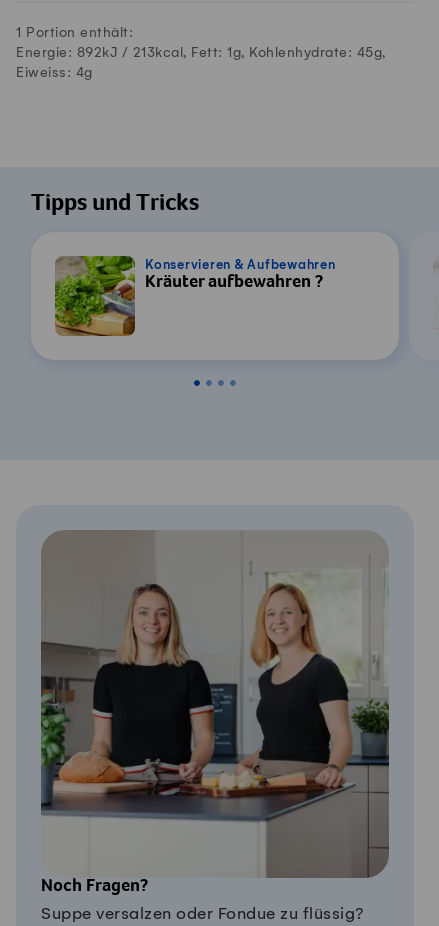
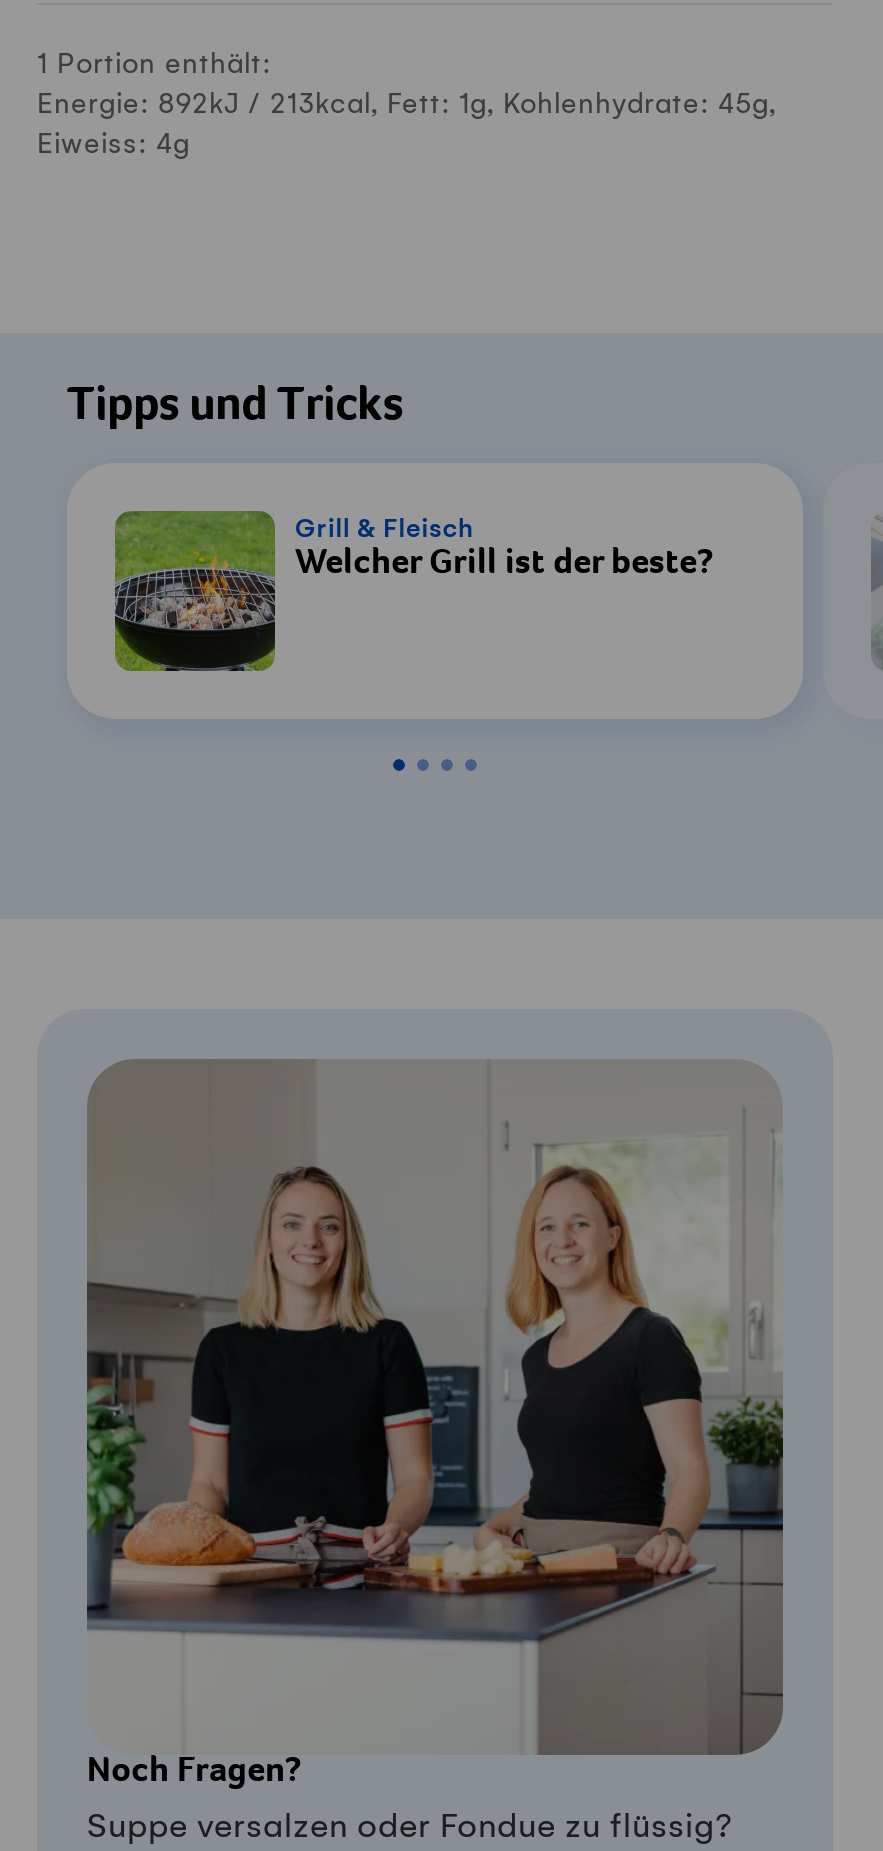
[54,255,335,337] [image] | Konservieren & Aufbewahren | Kräuter aufbewahren ? -> [113,511,713,673] [image] | Grill & Fleisch | Welcher Grill ist der beste?

